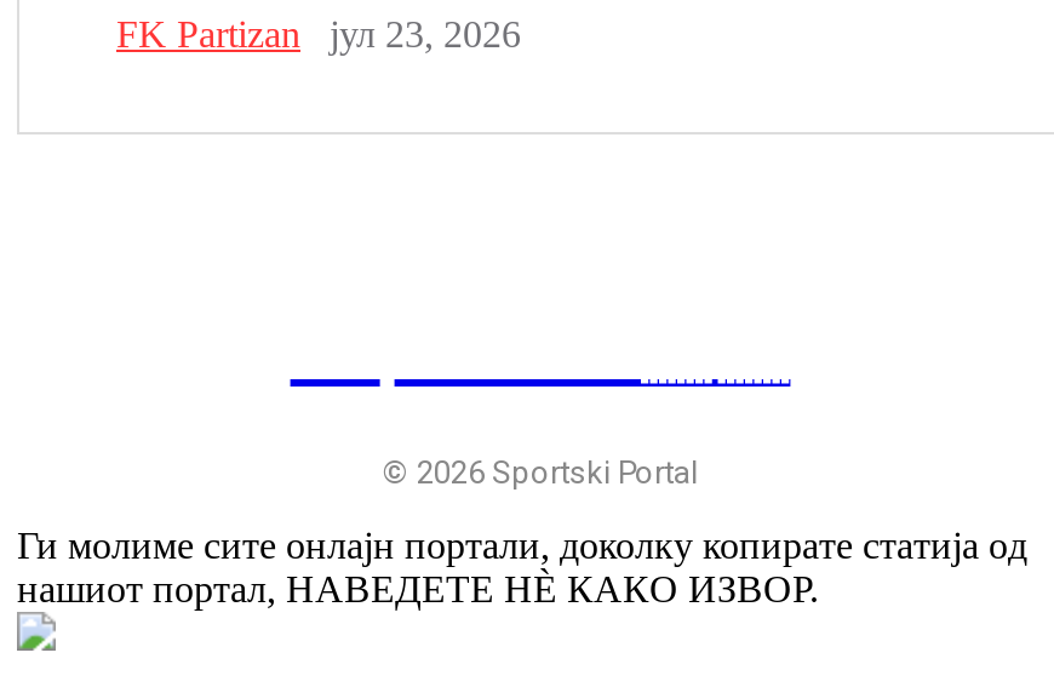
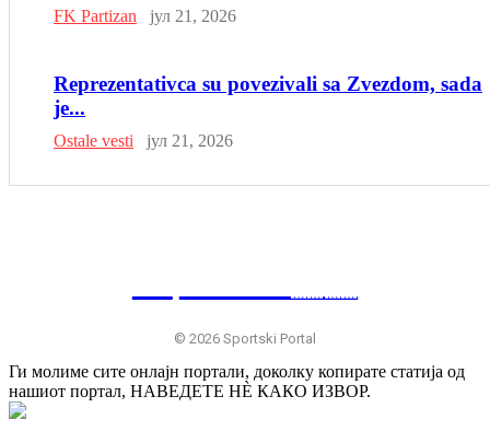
[330,14,521,55] јул 23, 2026 -> [54,7,482,150] јул 21, 2026 | Reprezentativca su povezivali sa Zvezdom, sada | je... | Ostale vesti | јул 21, 2026

